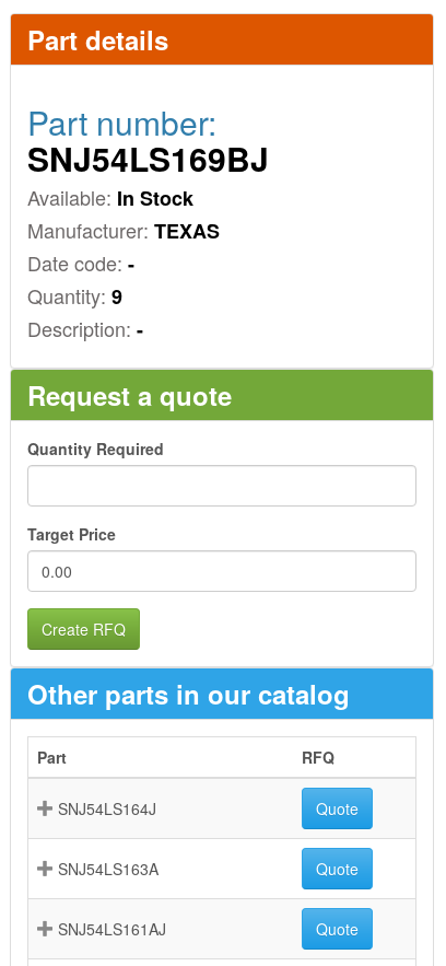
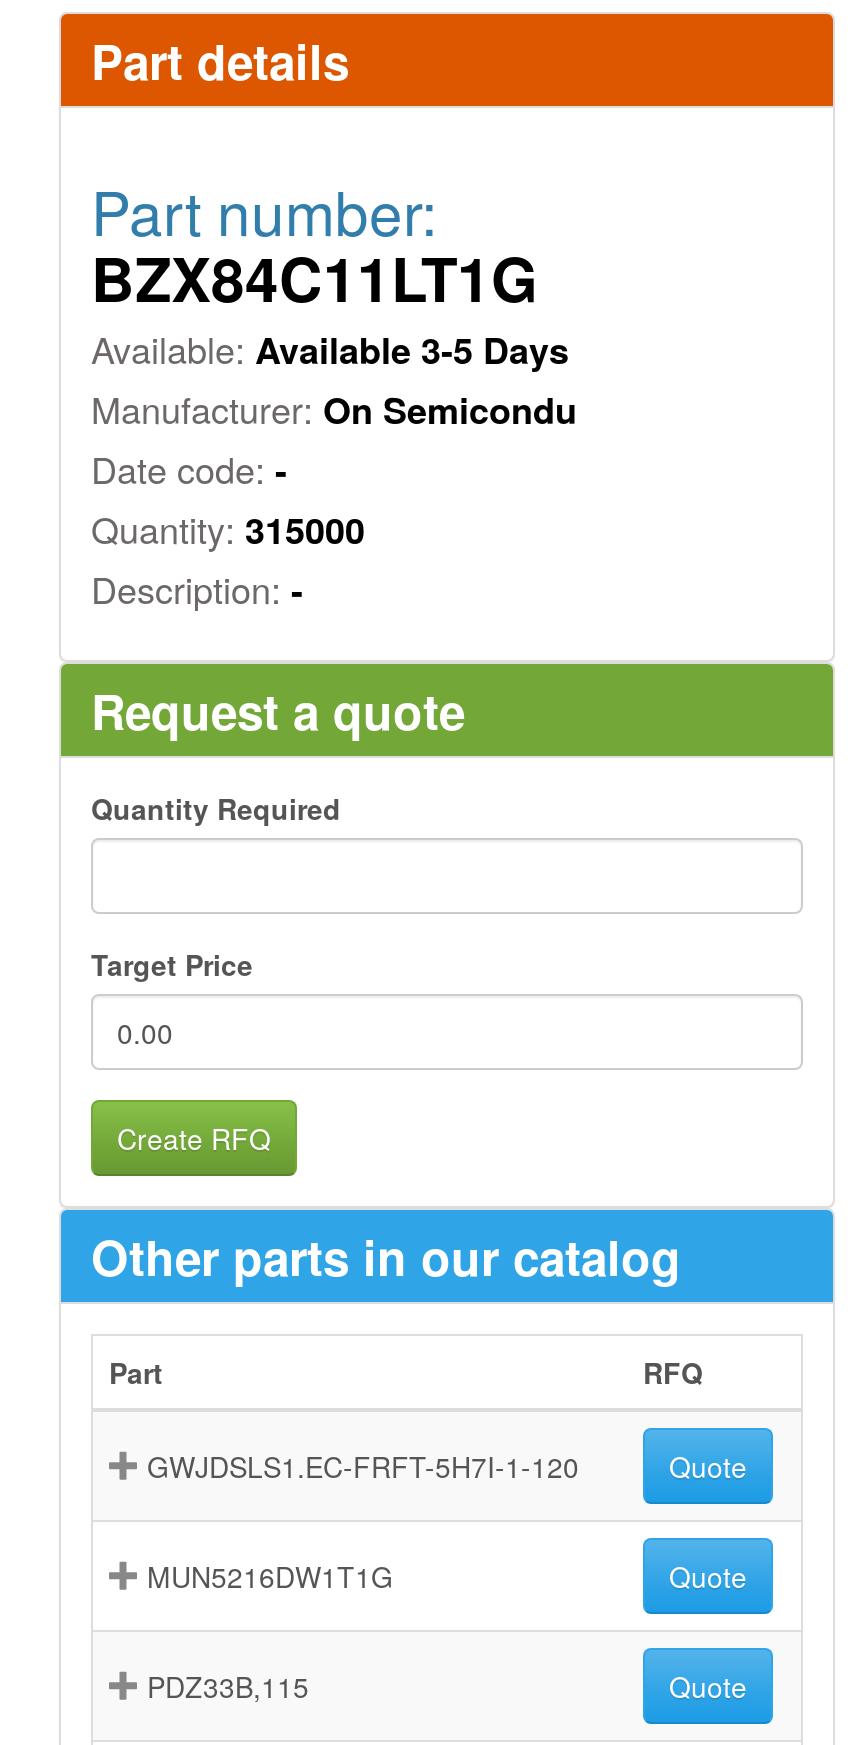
[27,135,269,245] SNJ54LS169BJ | Available: In Stock | Manufacturer: TEXAS -> [91,234,577,436] BZX84C11LT1G | Available: Available 3-5 Days | Manufacturer: On Semicondu
[27,281,122,311] Quantity: 9 -> [91,502,365,556] Quantity: 315000
[58,798,156,819] SNJ54LS164J -> [147,1446,579,1486] GWJDSLS1.EC-FRFT-5H7I-1-120
[58,858,159,880] SNJ54LS163A -> [147,1556,393,1596] MUN5216DW1T1G
[58,918,166,940] SNJ54LS161AJ -> [147,1666,309,1706] PDZ33B,115

